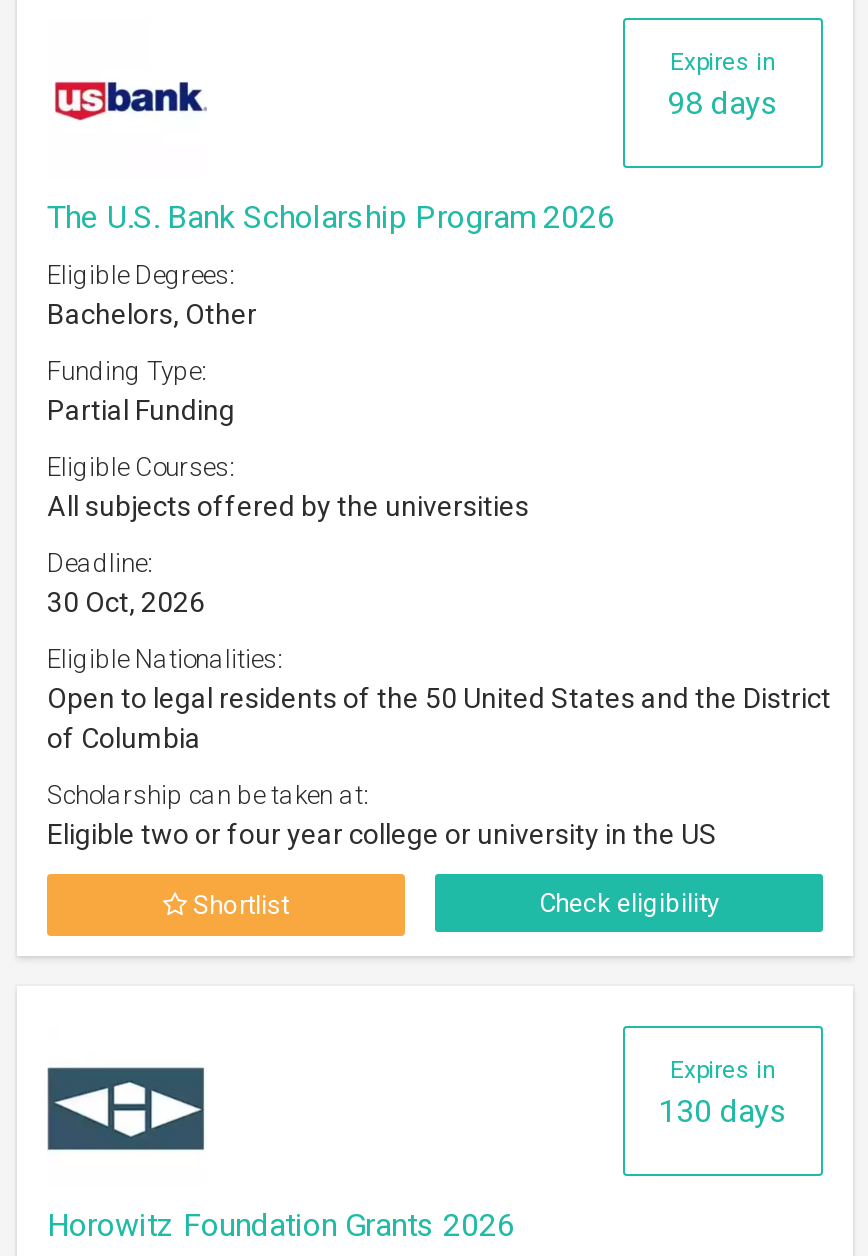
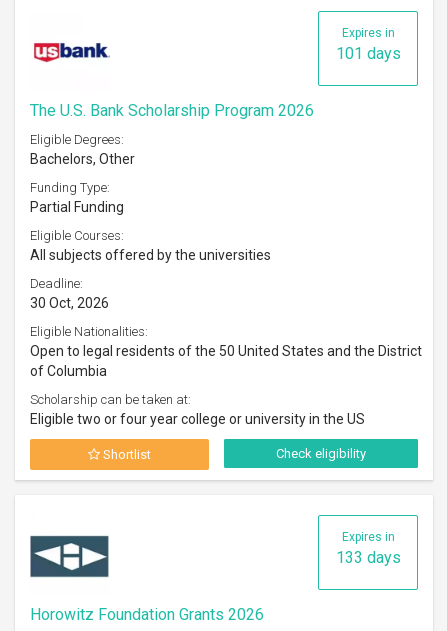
[667,84,779,122] 98 days -> [335,44,400,63] 101 days
[658,1092,788,1130] 130 days -> [335,548,400,567] 133 days

